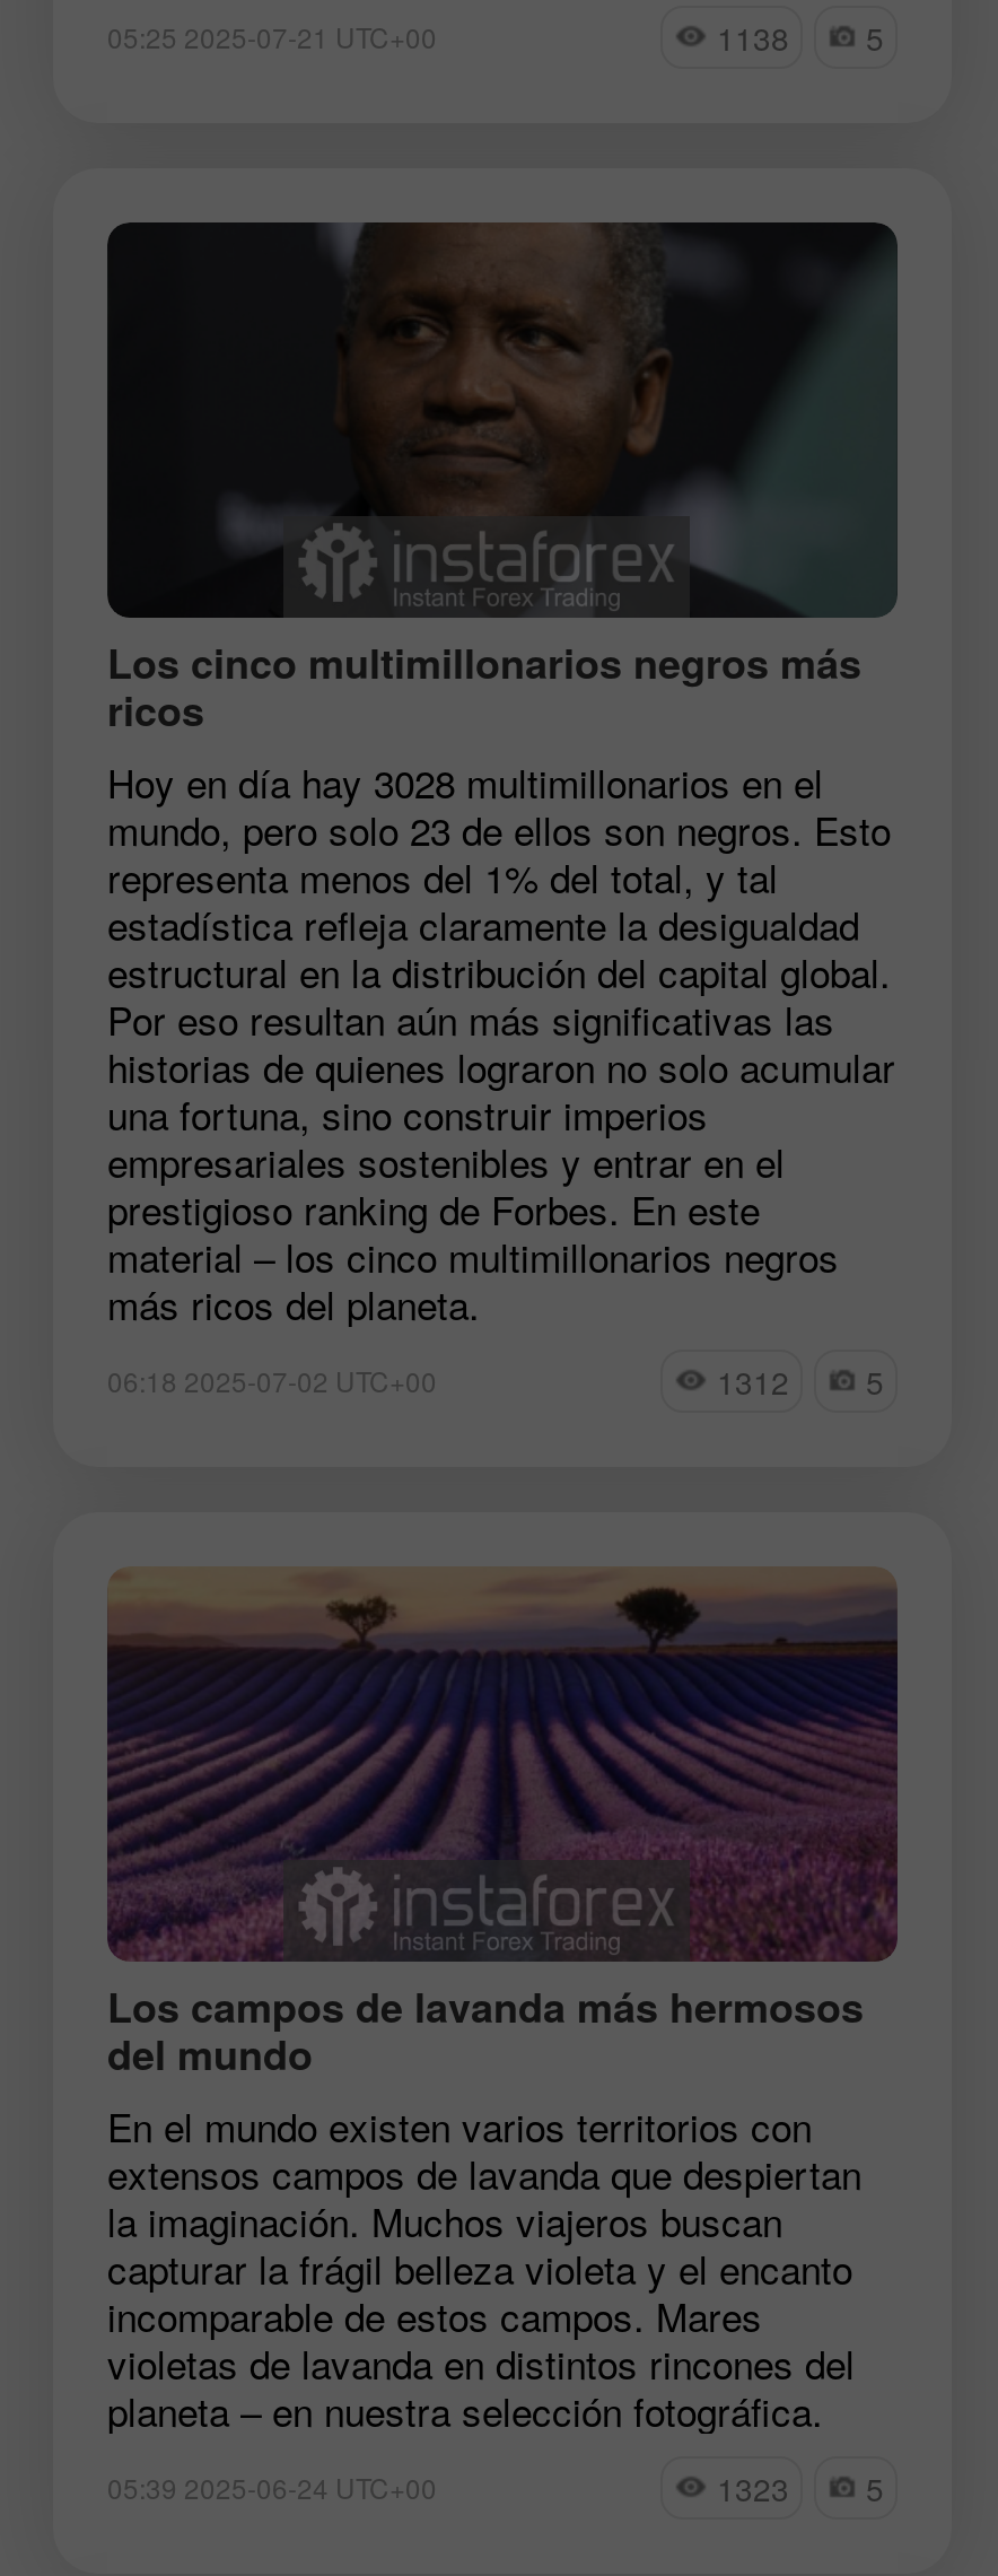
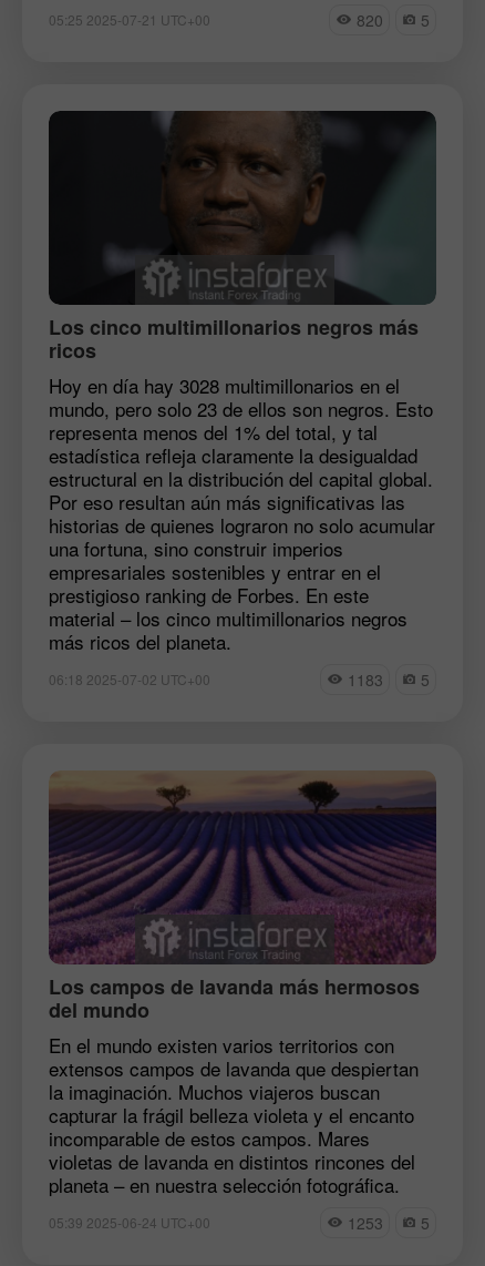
[717,15,884,60] 1138 5 -> [357,9,430,31] 820 5
[717,1359,884,1404] 1312 5 -> [348,668,430,691] 1183 5
[717,2465,884,2510] 1323 5 -> [348,1212,430,1234] 1253 5

